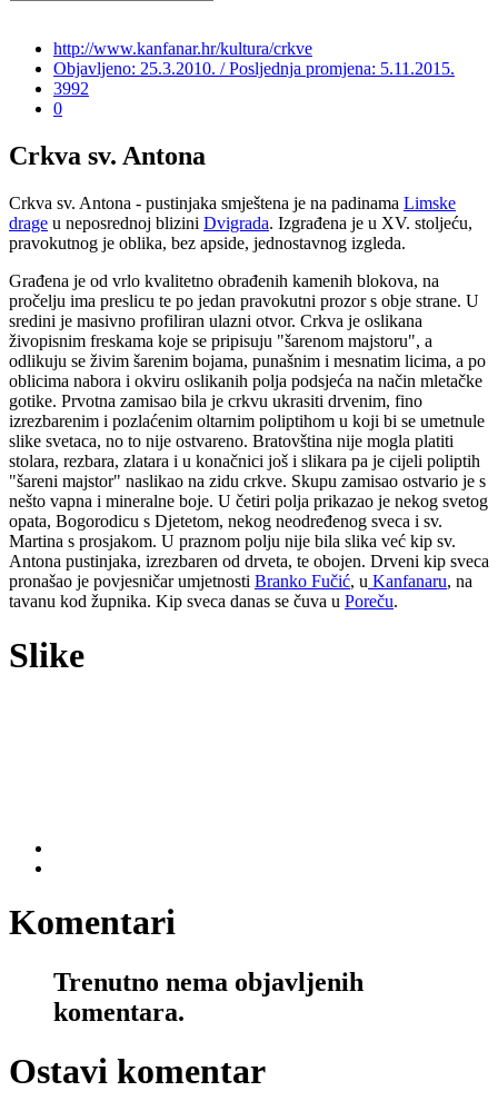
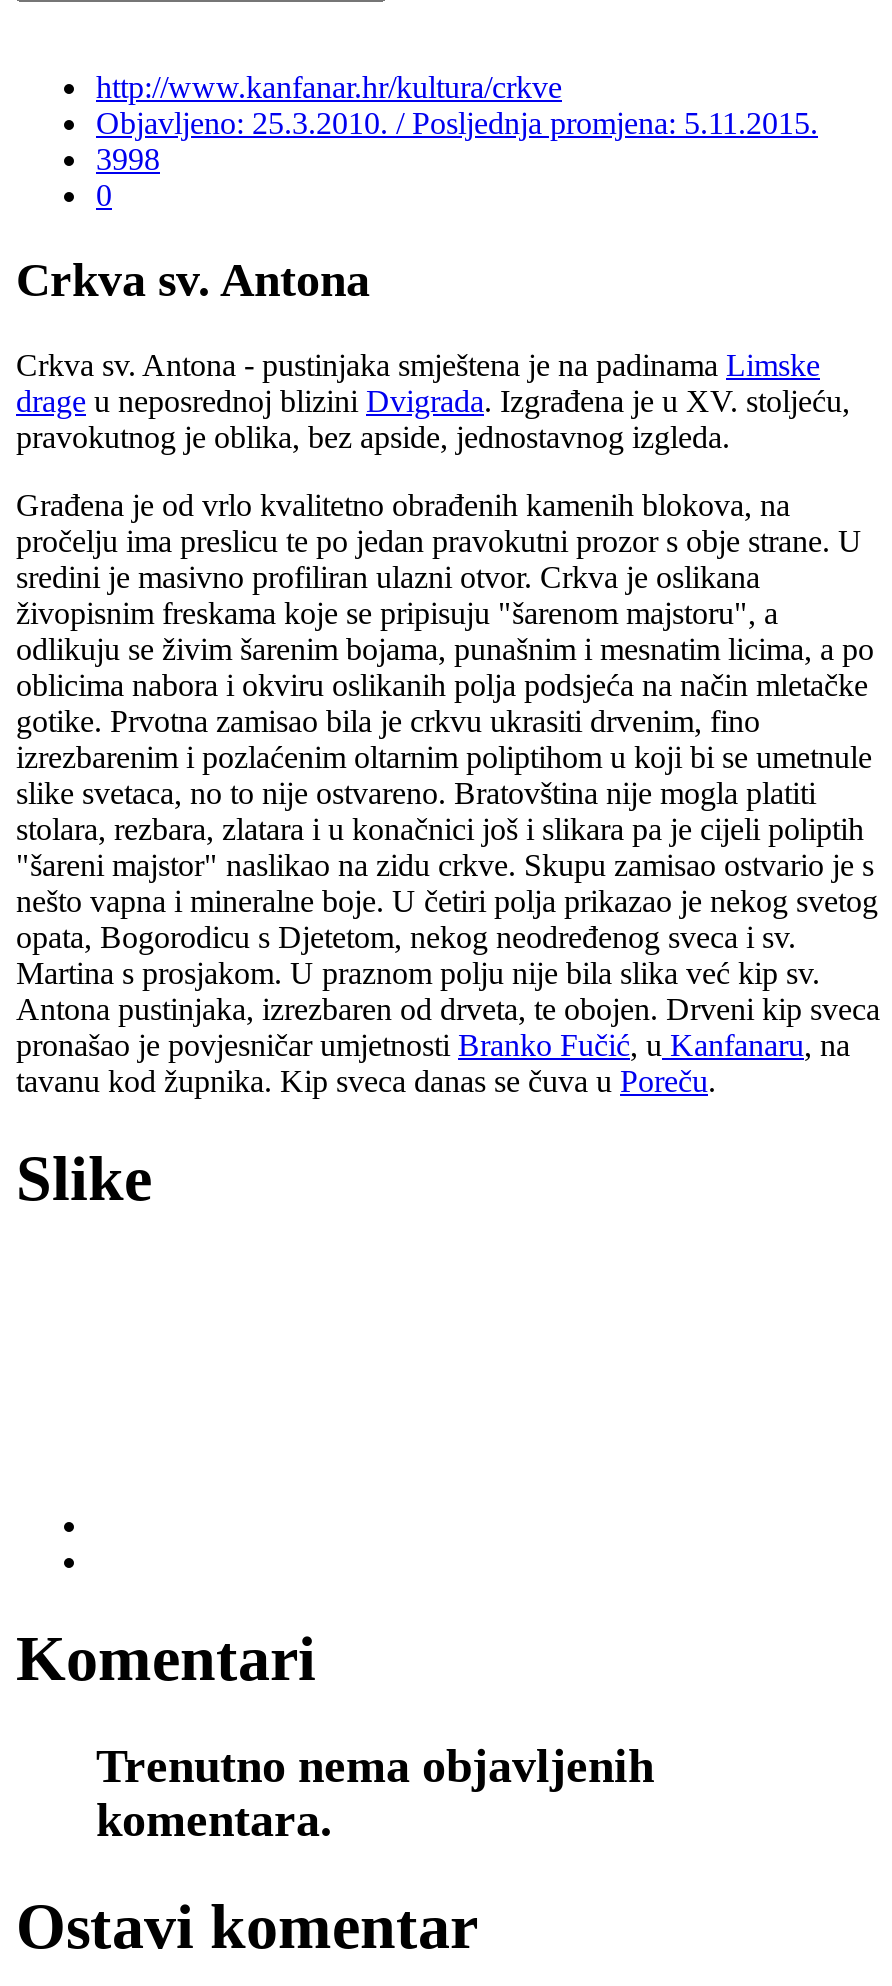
[53,79,89,98] 3992 -> [96,142,160,176] 3998

